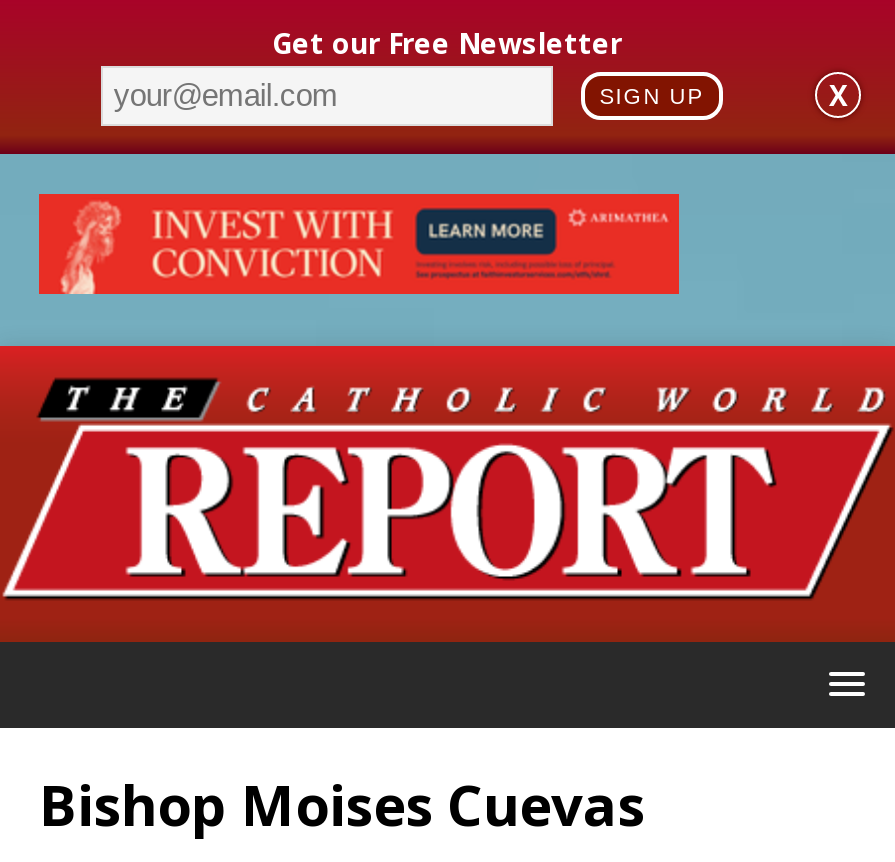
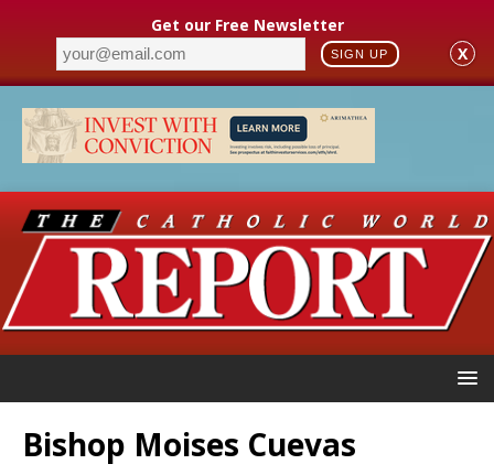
[37,192,681,296] [image] -> [22,108,375,163] [image]

